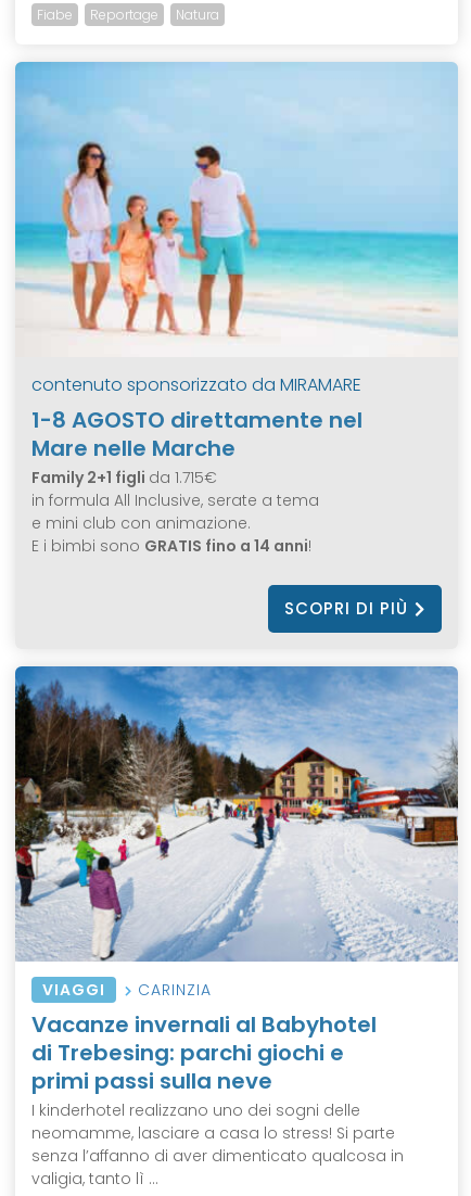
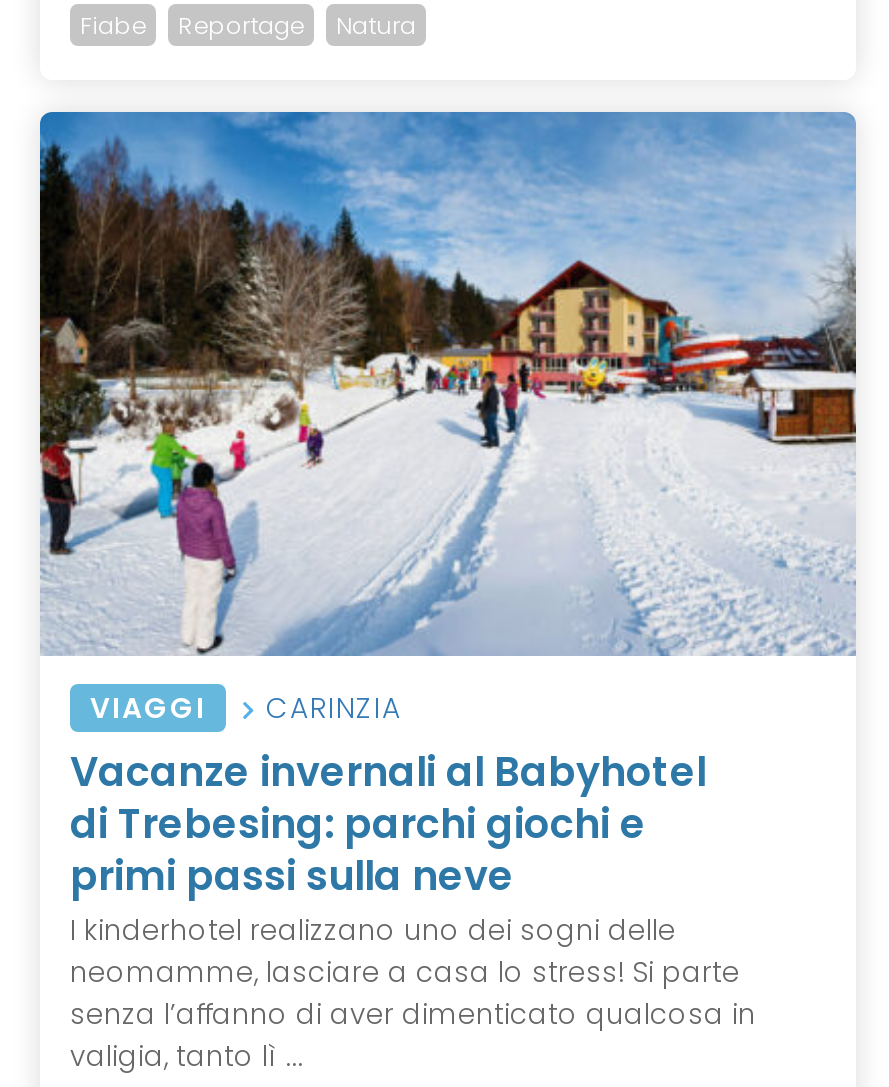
[14,62,459,620] [image] | contenuto sponsorizzato da MIRAMARE | 1-8 AGOSTO direttamente nel | Mare nelle Marche | Family 2+1 figli da 1.715€ | in formula All Inclusive, serate a tema | e mini club con animazione. | E i bimbi sono GRATIS fino a 14 anni! | SCOPRI DI PIÙ -> none

